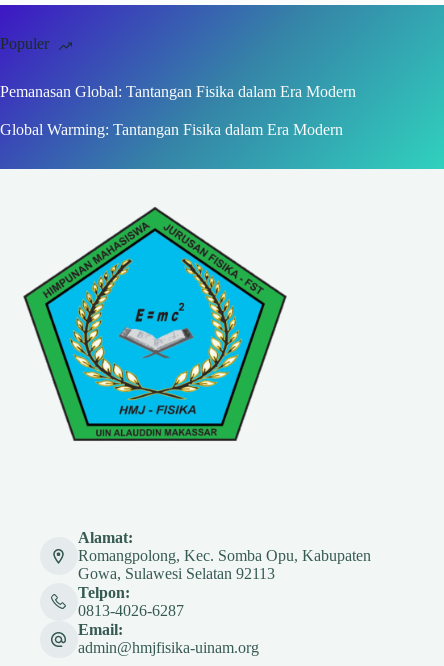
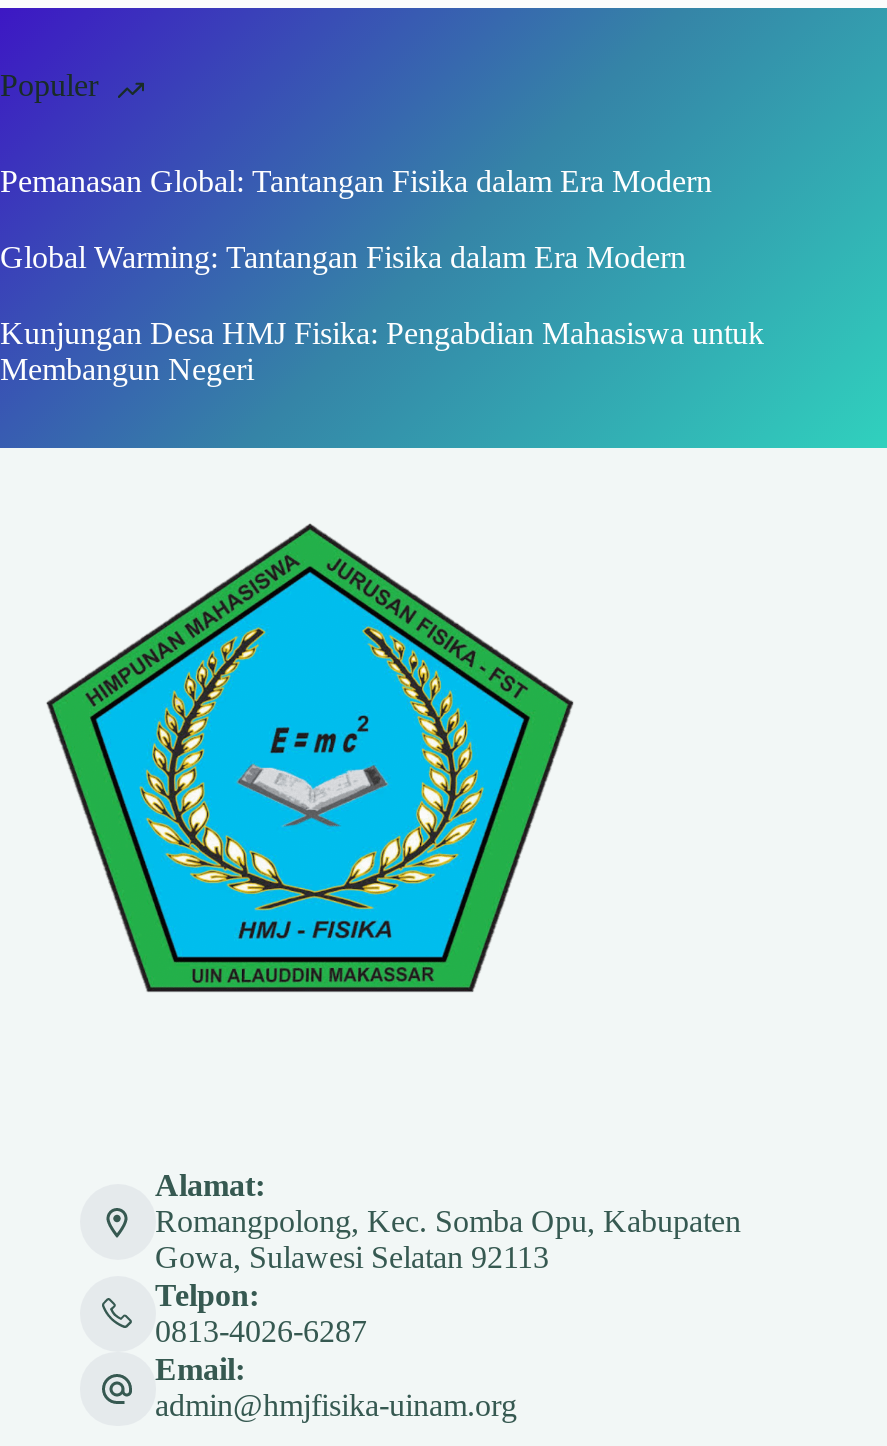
none -> [0,316,764,386] Kunjungan Desa HMJ Fisika: Pengabdian Mahasiswa untuk | Membangun Negeri

